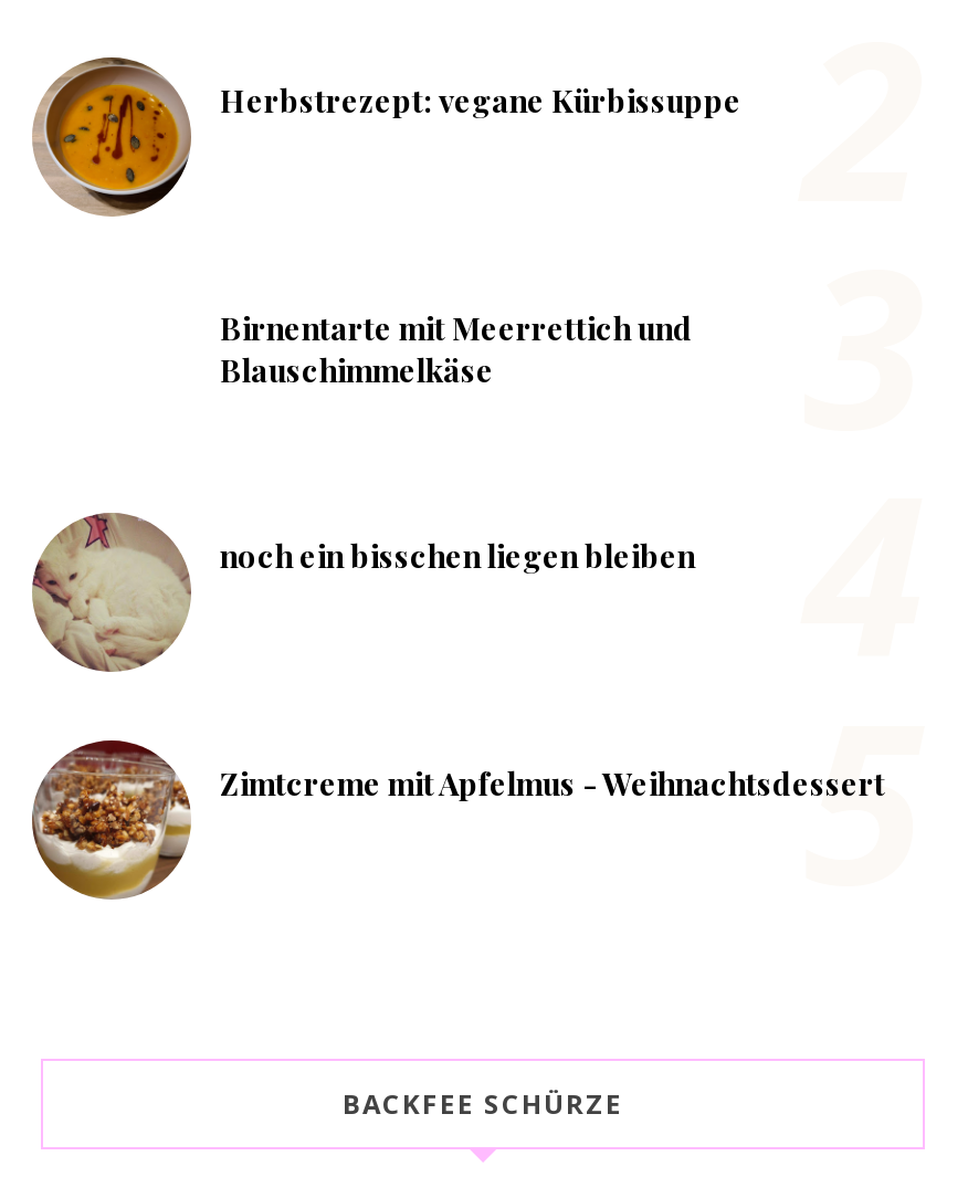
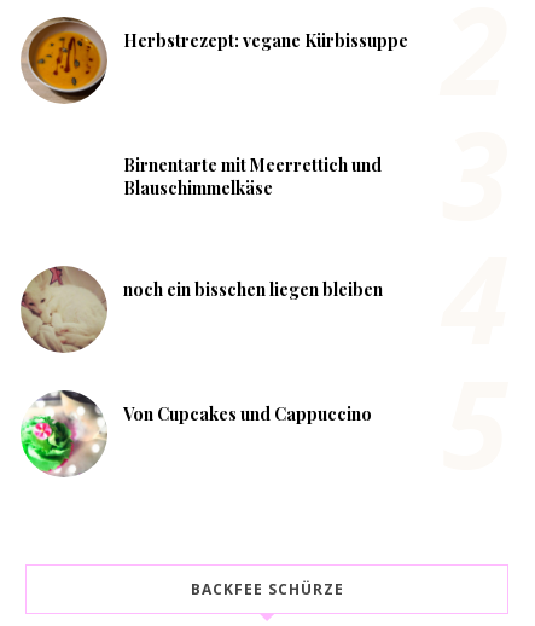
[30,740,885,897] [image] | Zimtcreme mit Apfelmus - Weihnachtsdessert -> [19,390,372,477] [image] | Von Cupcakes und Cappuccino

